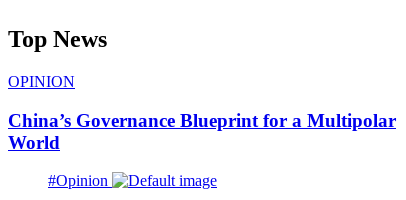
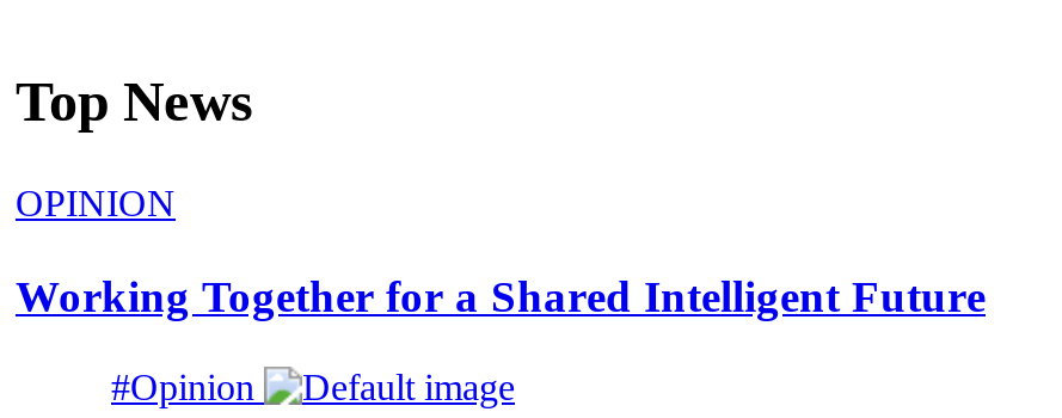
[8,110,396,153] China’s Governance Blueprint for a Multipolar | World -> [16,270,986,321] Working Together for a Shared Intelligent Future

